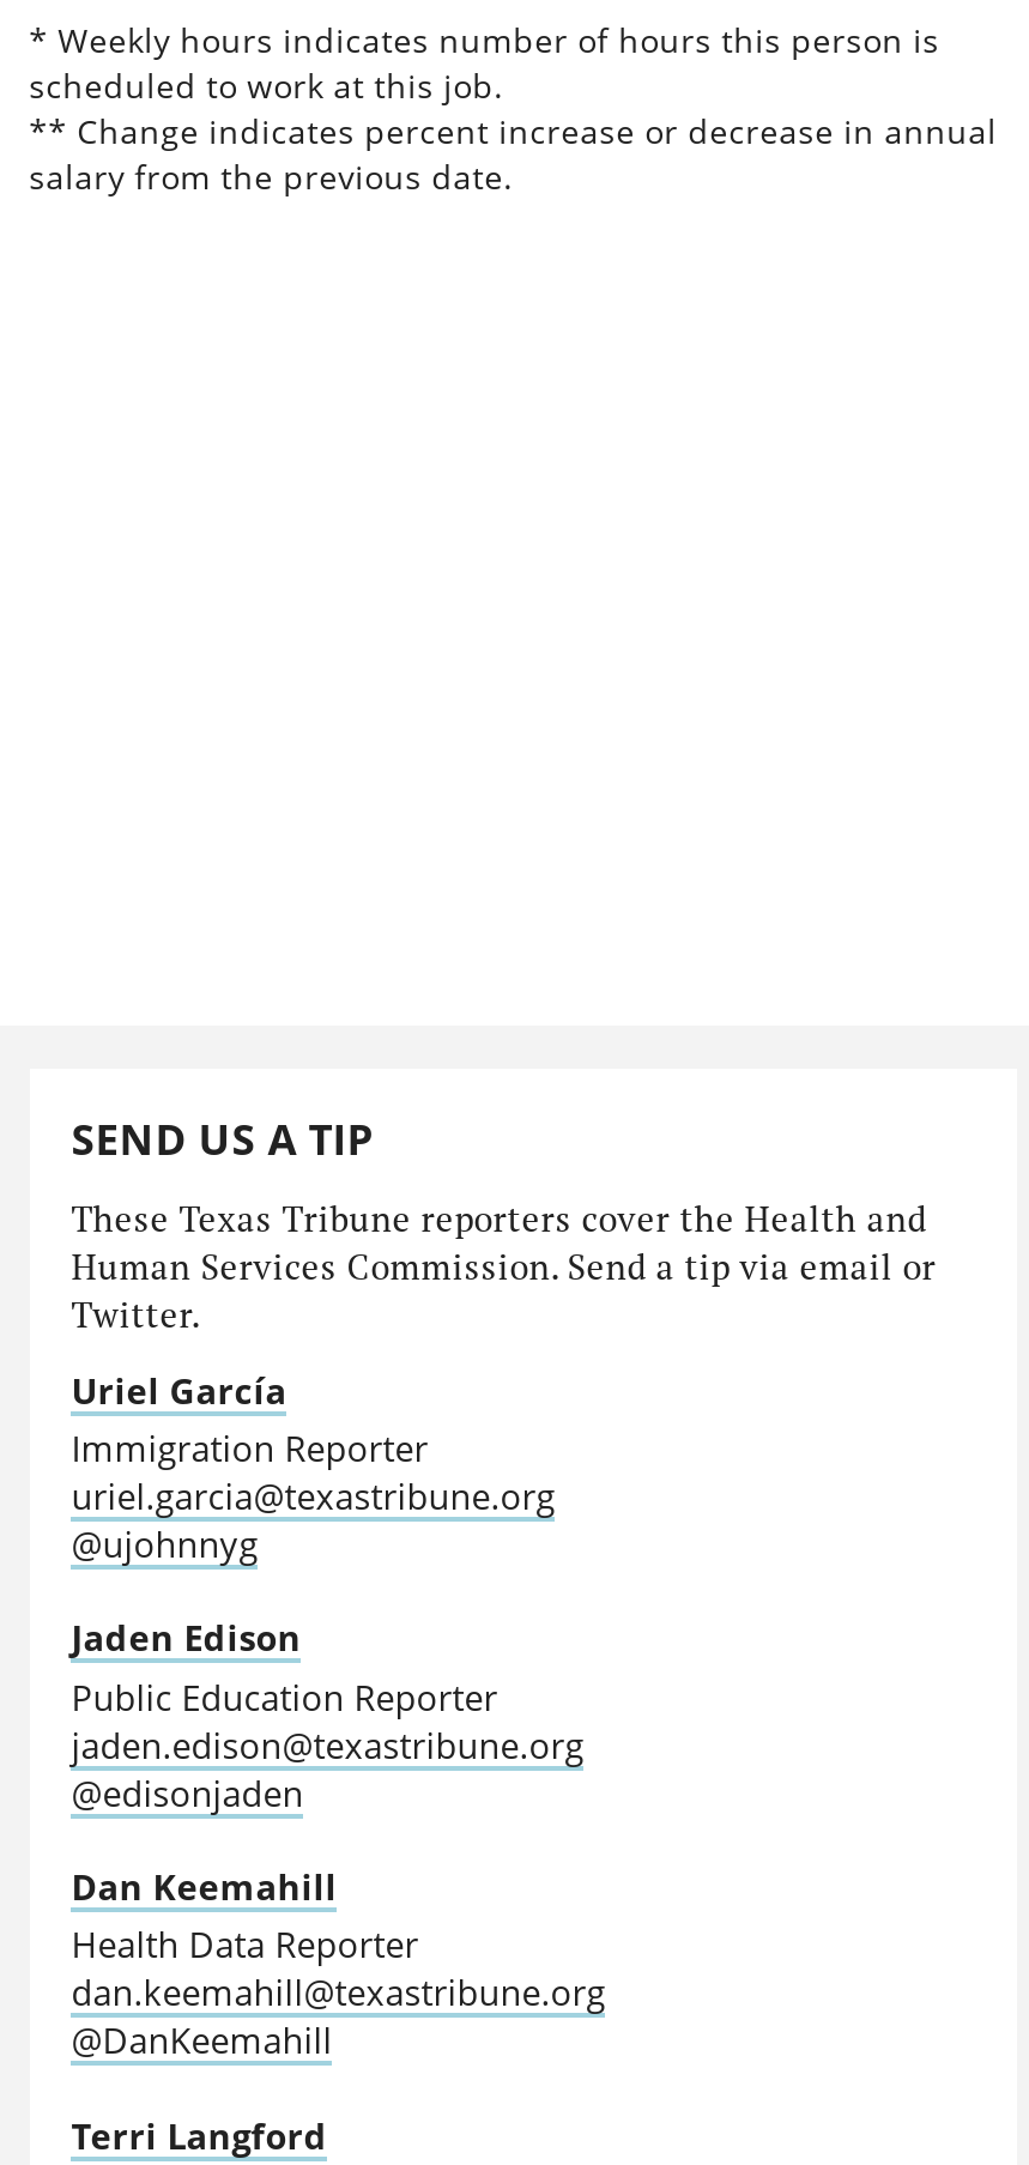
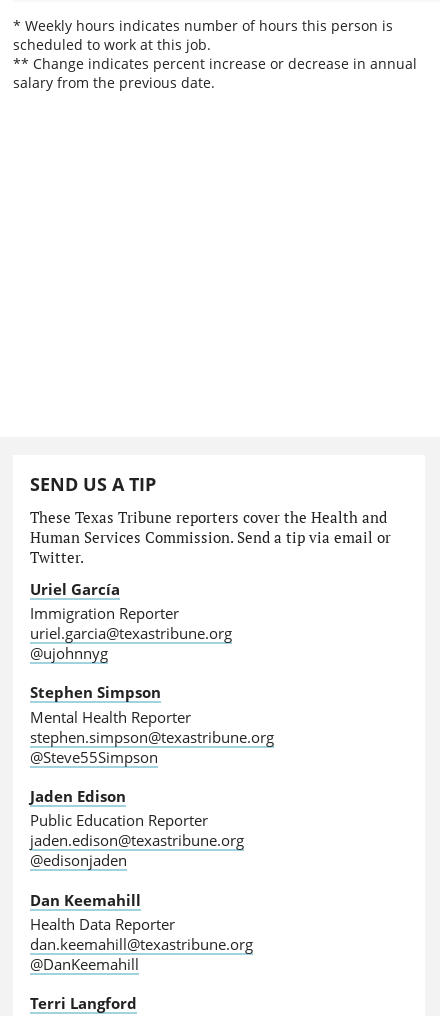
none -> [30,682,274,767] Stephen Simpson | Mental Health Reporter | stephen.simpson@texastribune.org | @Steve55Simpson

